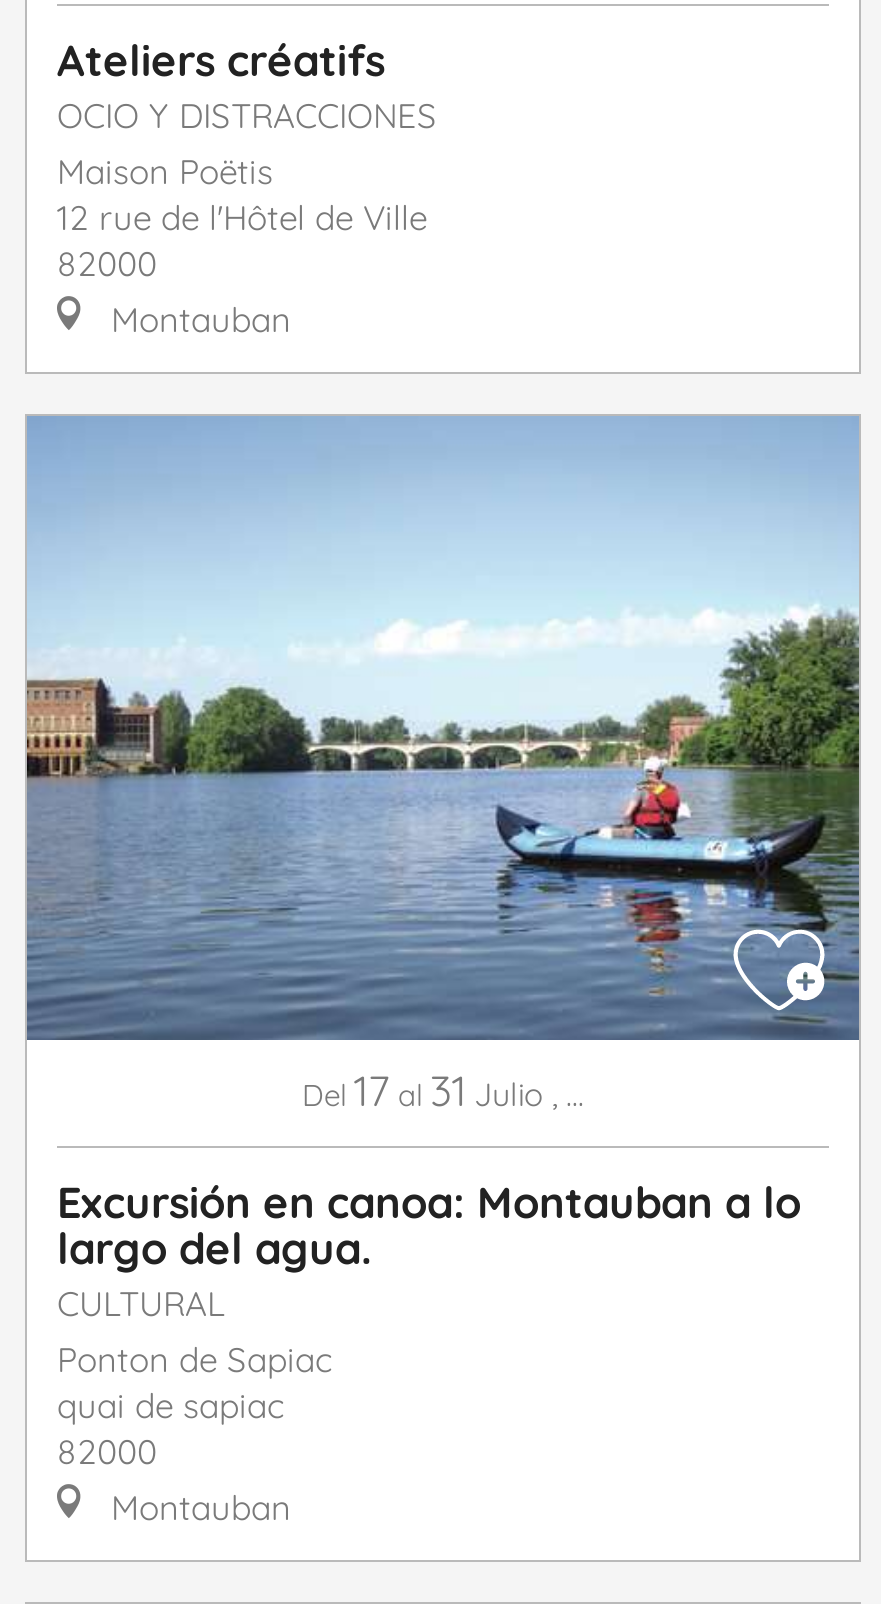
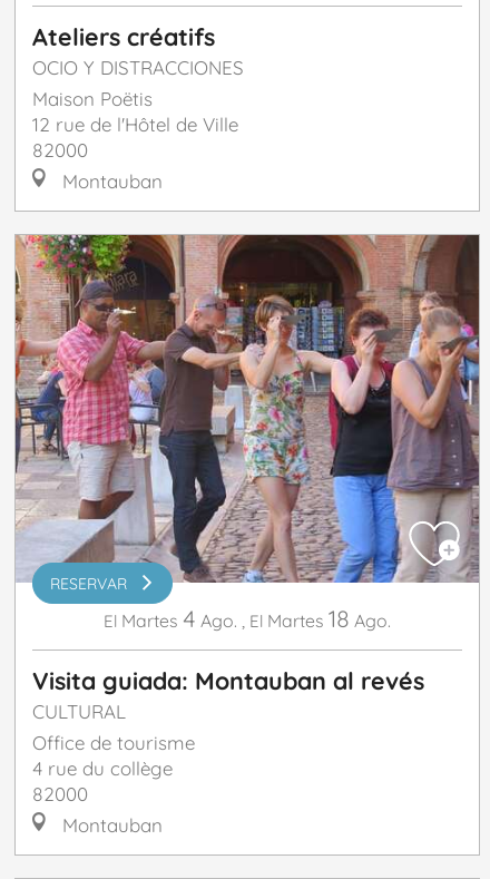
[25,413,861,1116] [image] | Del 17 al 31 Julio,... -> [14,234,480,633] [image] | RESERVAR | El Martes 4 Ago., El Martes 18 Ago.
[57,1174,801,1274] Excursión en canoa: Montauban a lo | largo del agua. -> [32,665,424,695] Visita guiada: Montauban al revés
[57,1338,333,1426] Ponton de Sapiac | quai de sapiac -> [32,731,195,780] Office de tourisme | 4 rue du collège

